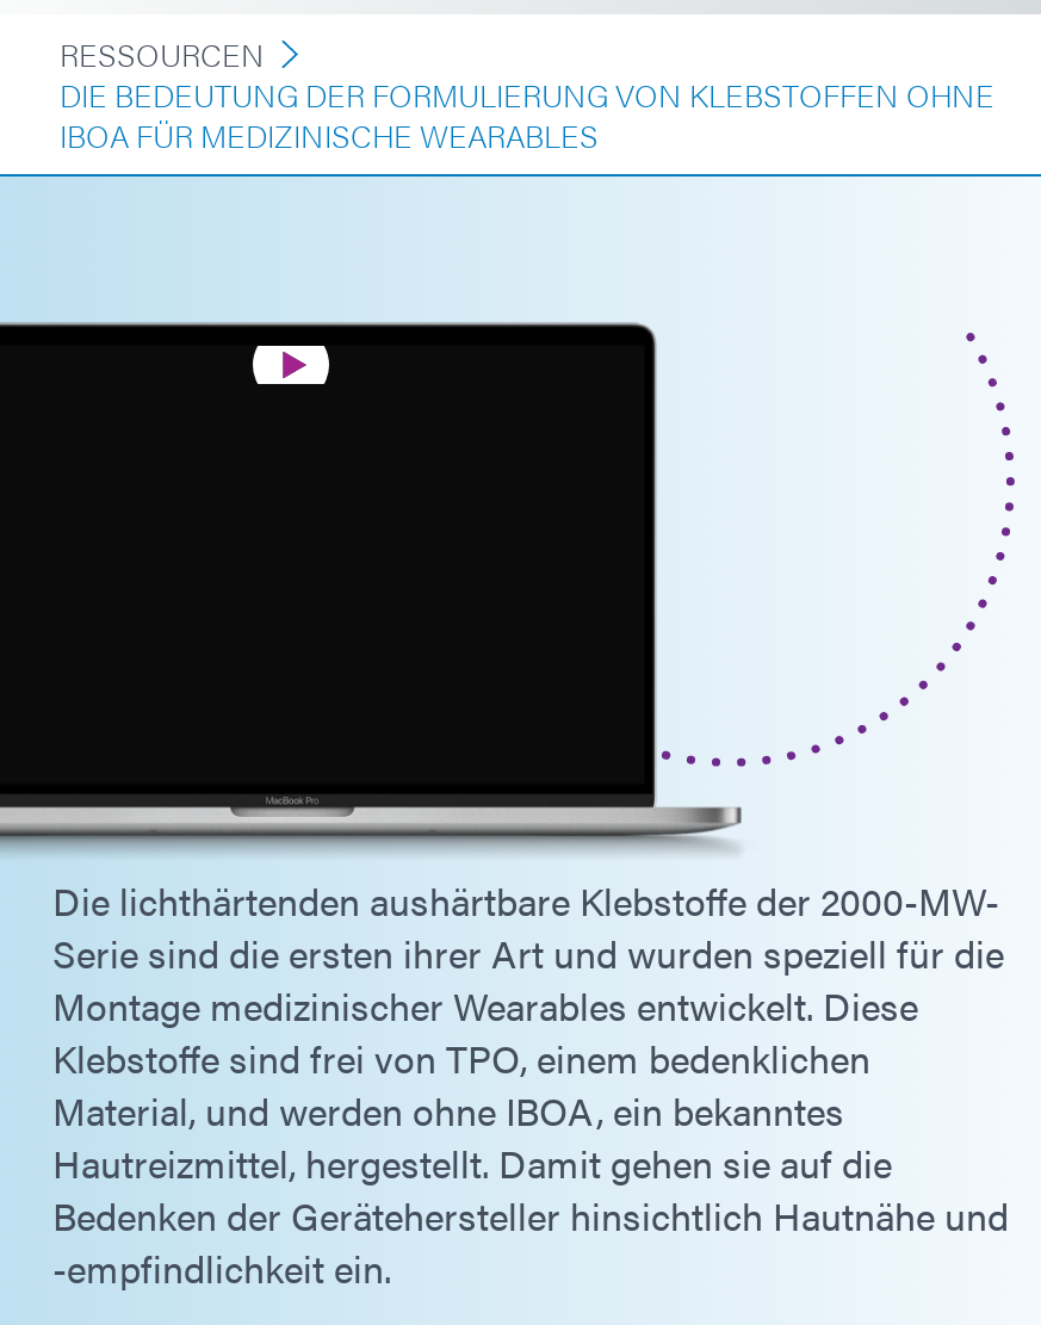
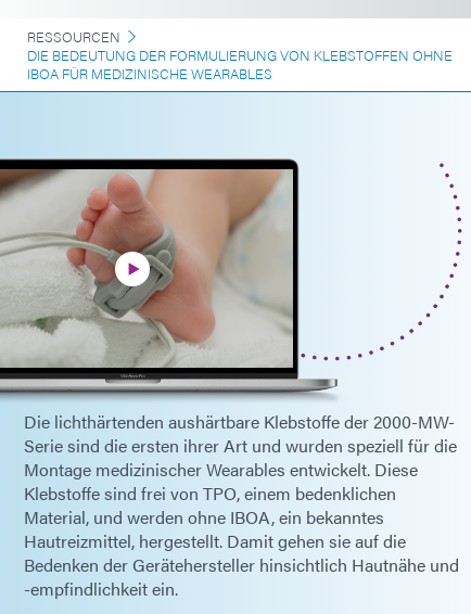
none -> [3,168,294,369] [image]

